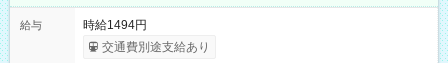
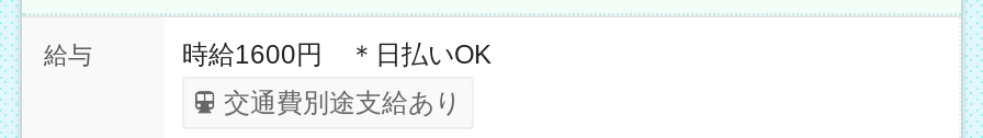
[83,18,147,32] 時給1494円 -> [182,39,491,70] 時給1600円 ＊日払いOK

